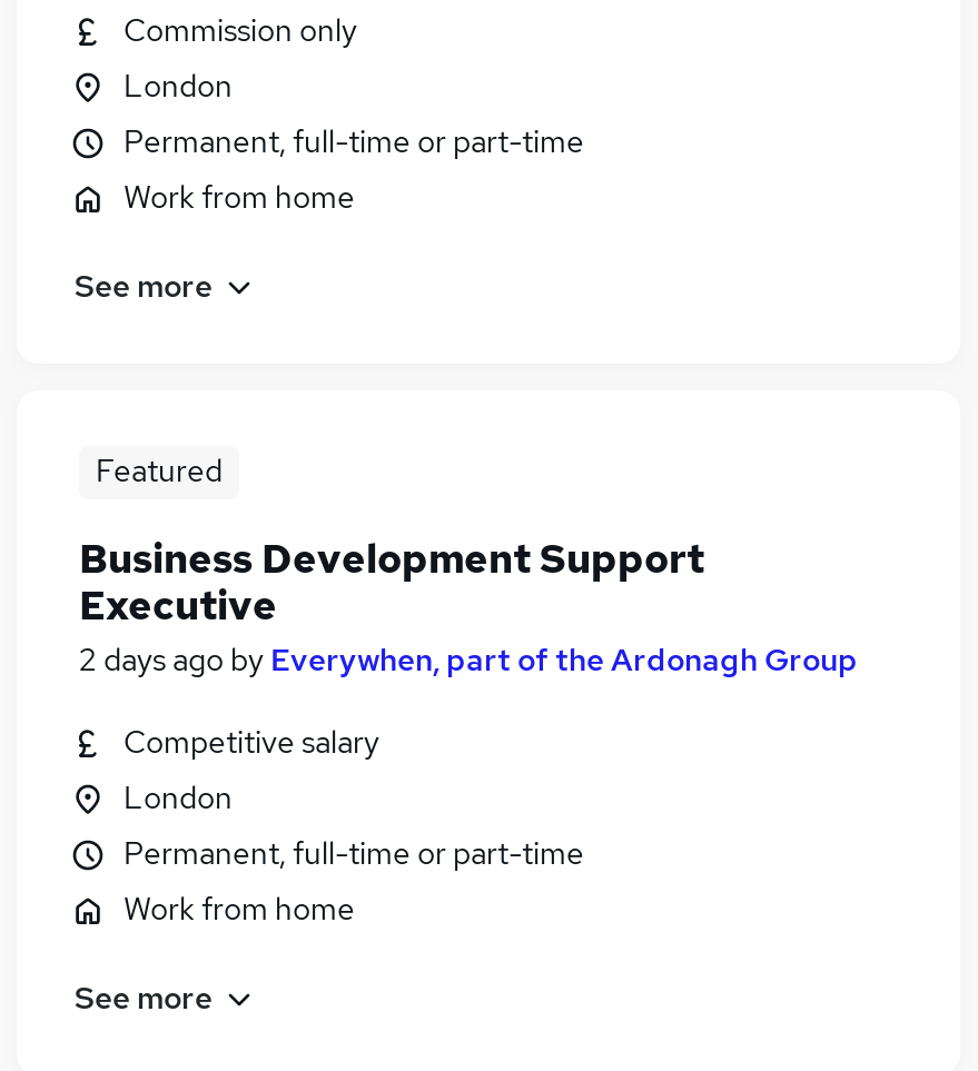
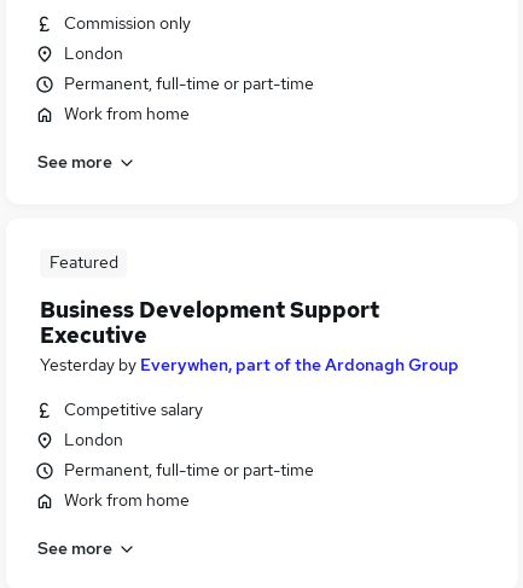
[79,639,858,680] 2 days ago by Everywhen, part of the Ardonagh Group -> [40,354,459,375] Yesterday by Everywhen, part of the Ardonagh Group

